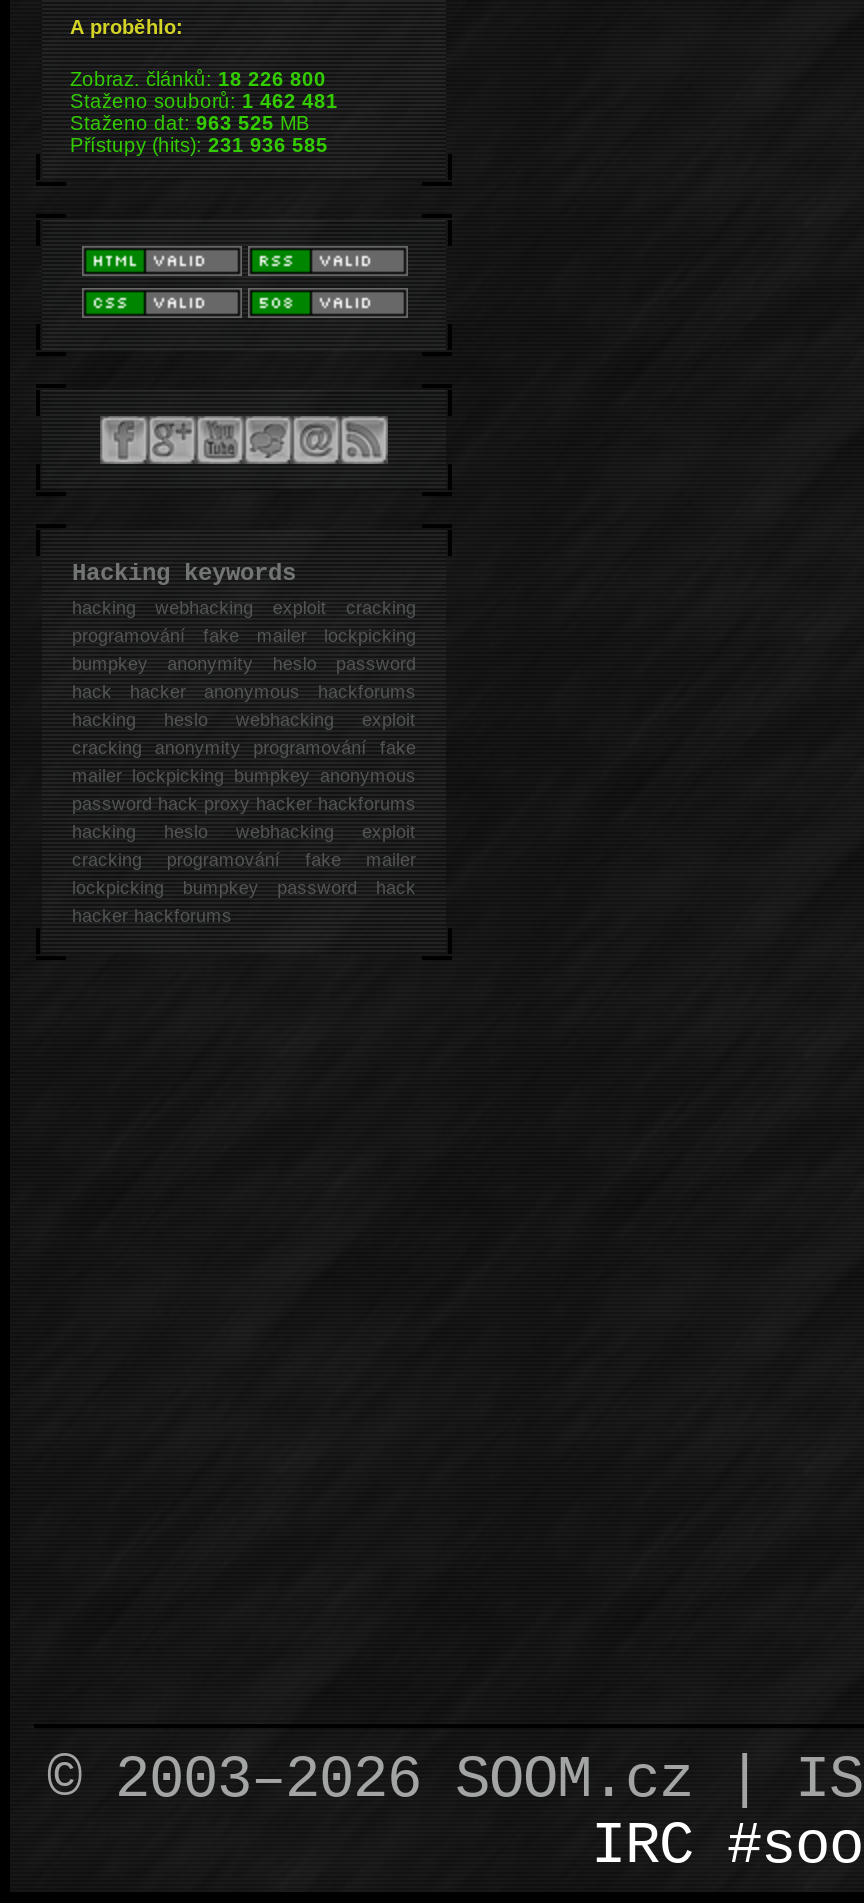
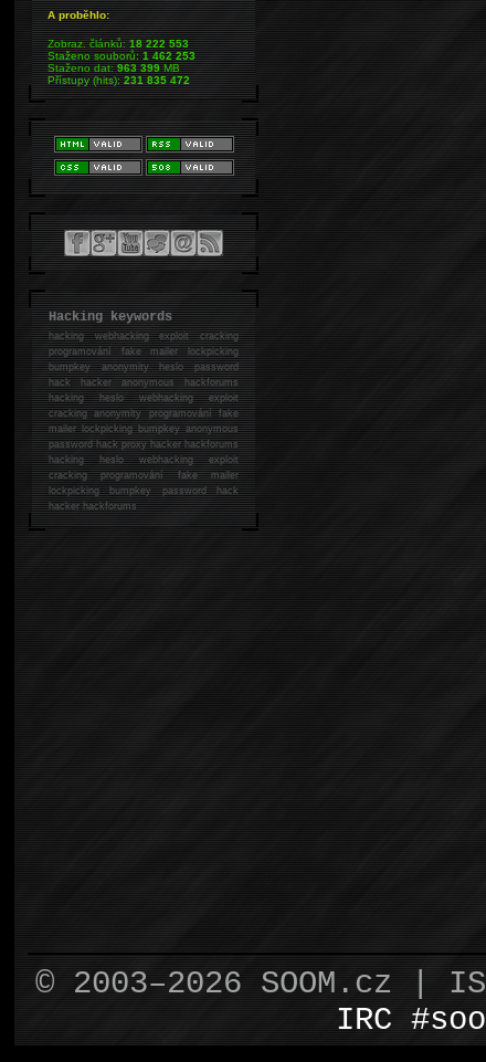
[70,68,326,90] Zobraz. článků: 18 226 800 -> [47,38,189,50] Zobraz. článků: 18 222 553
[70,90,338,112] Staženo souborů: 1 462 481 -> [47,50,196,62] Staženo souborů: 1 462 253
[70,112,310,134] Staženo dat: 963 525 MB -> [47,62,180,74] Staženo dat: 963 399 MB
[70,134,328,156] Přístupy (hits): 231 936 585 -> [47,74,190,86] Přístupy (hits): 231 835 472

